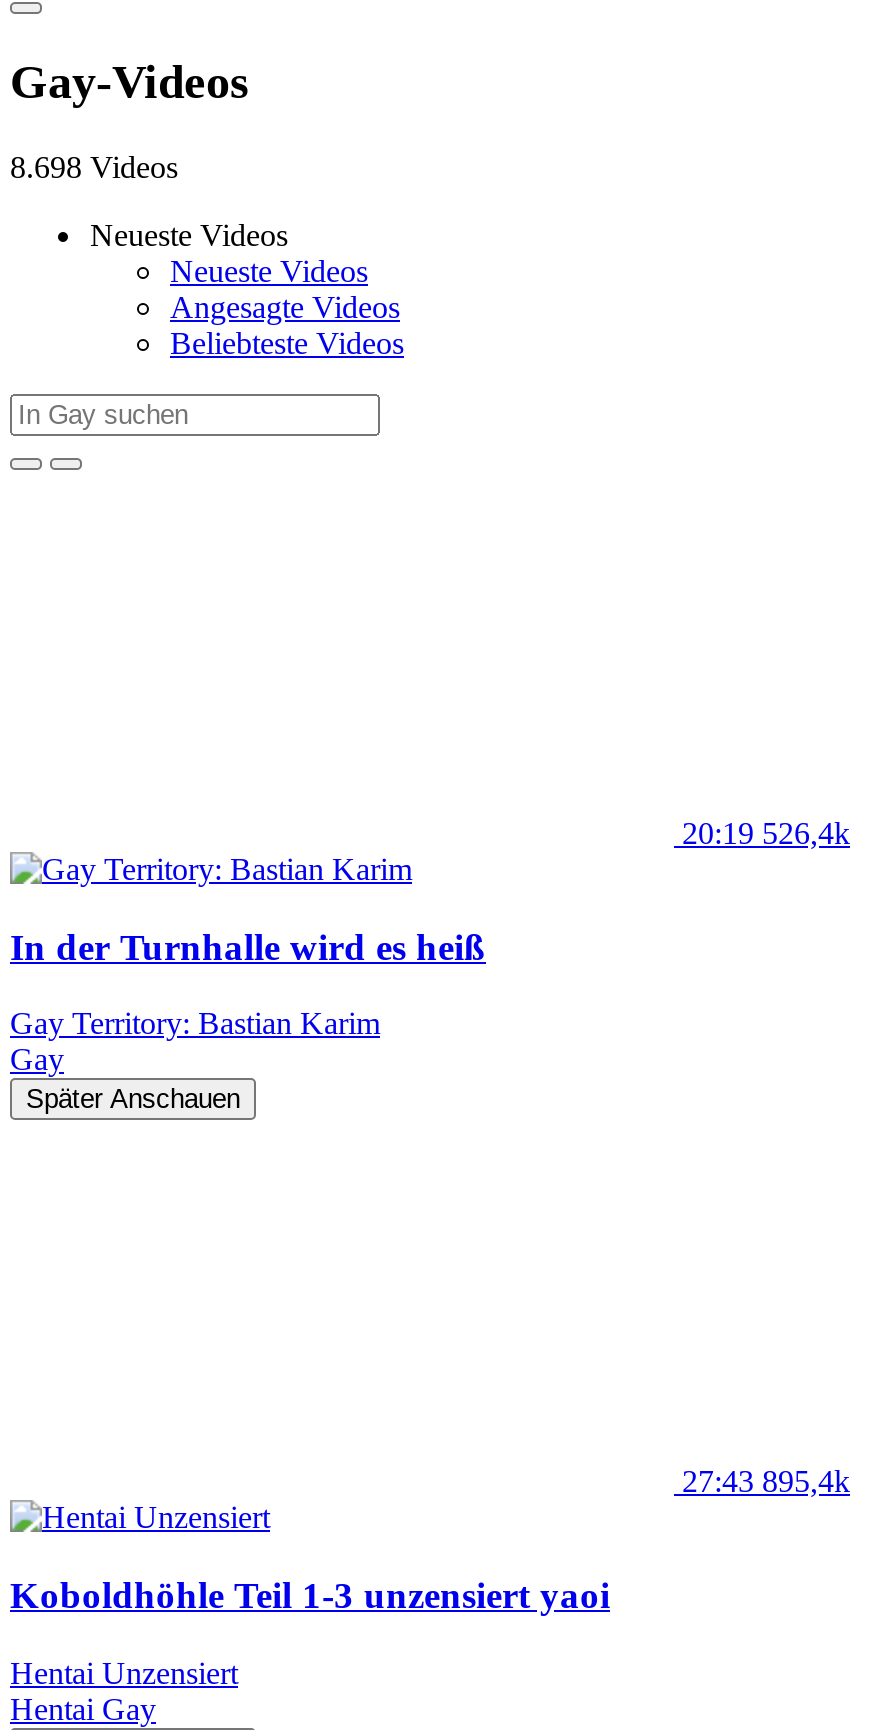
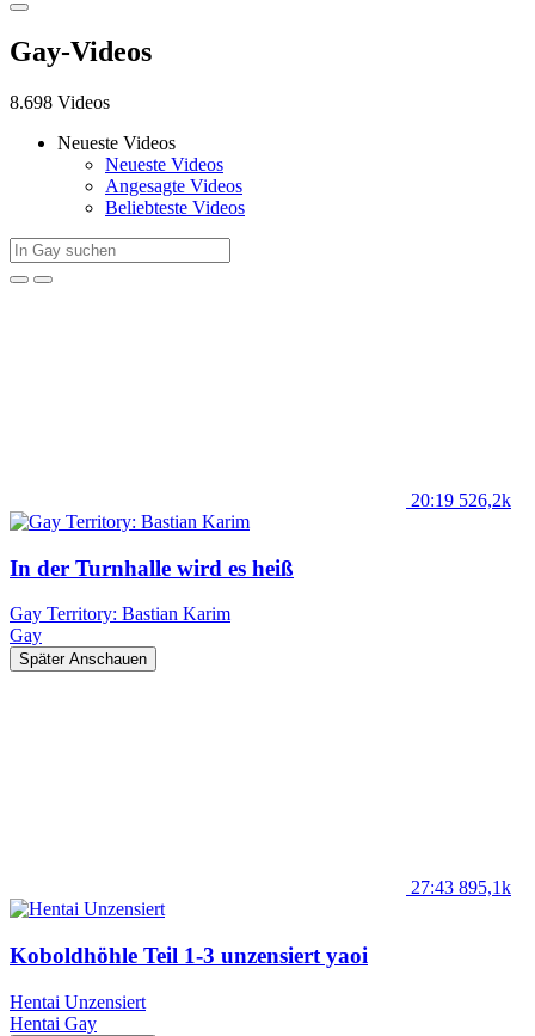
[682,816,850,850] 20:19 526,4k -> [411,490,511,510] 20:19 526,2k
[682,1464,850,1498] 27:43 895,4k -> [411,877,511,898] 27:43 895,1k

